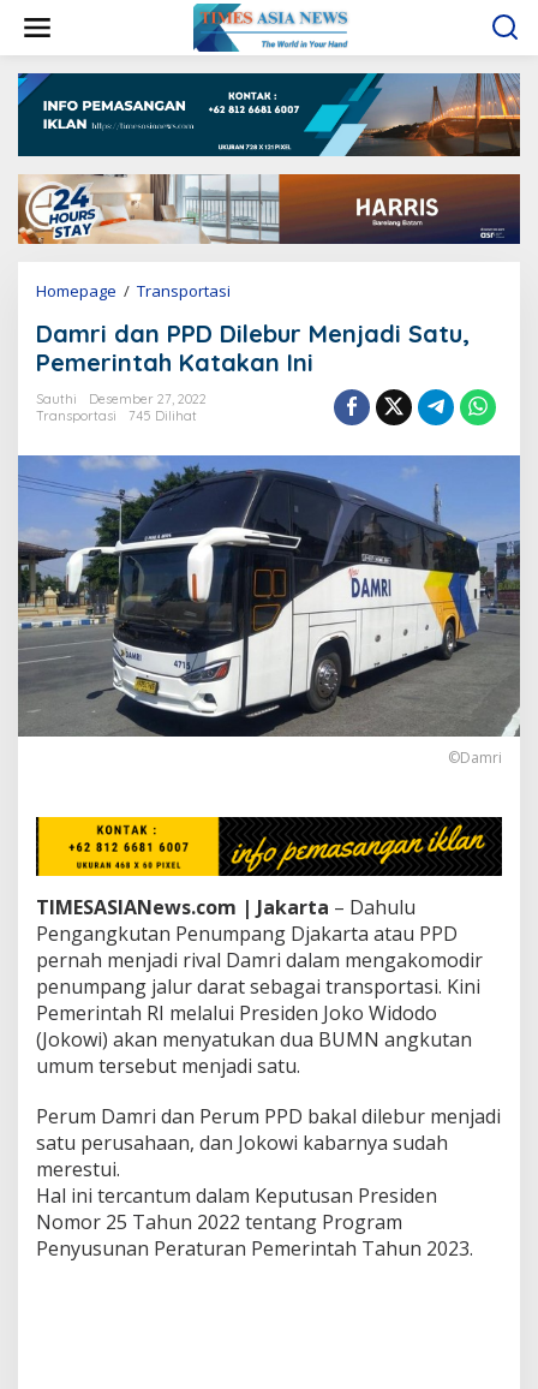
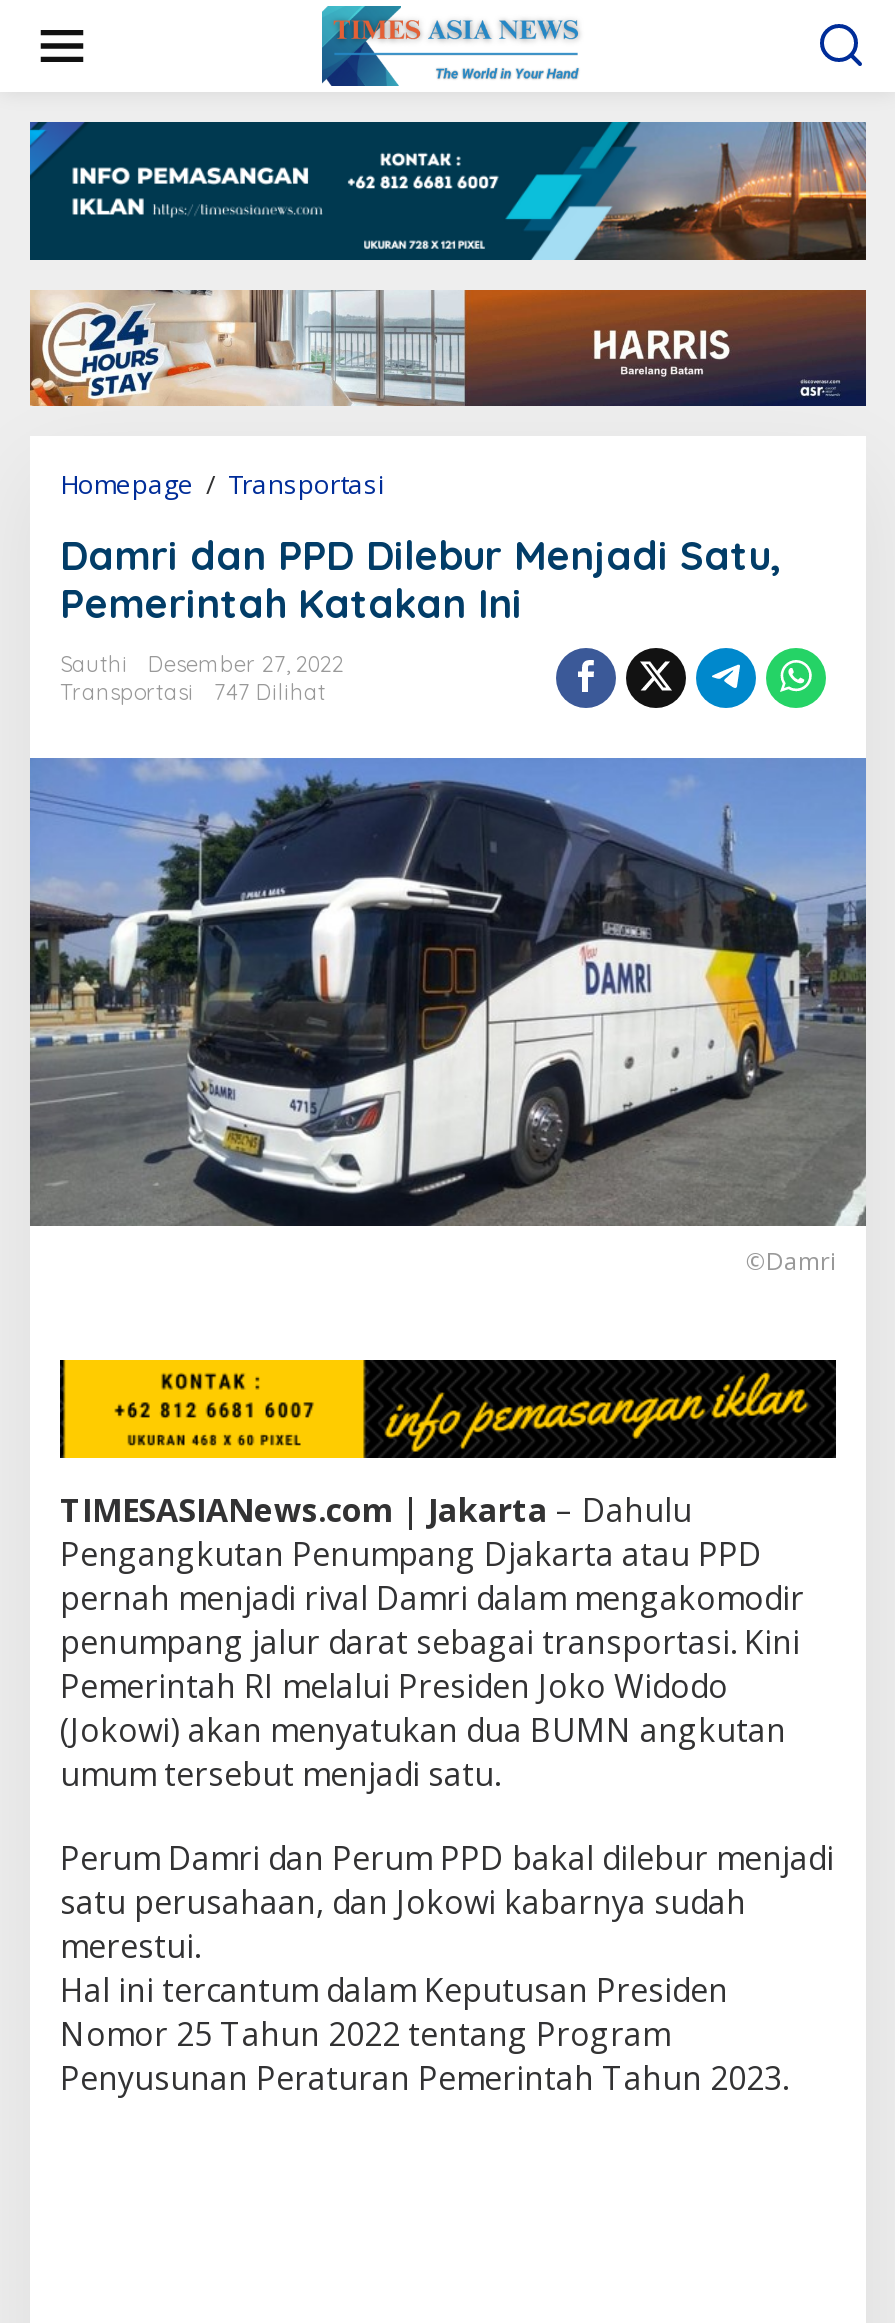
[128,407,197,424] 745 Dilihat -> [214,677,326,705] 747 Dilihat

